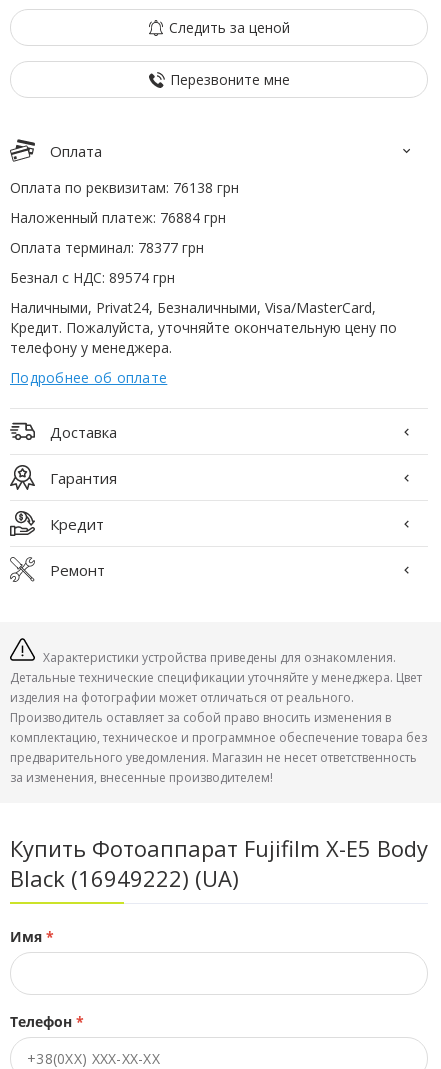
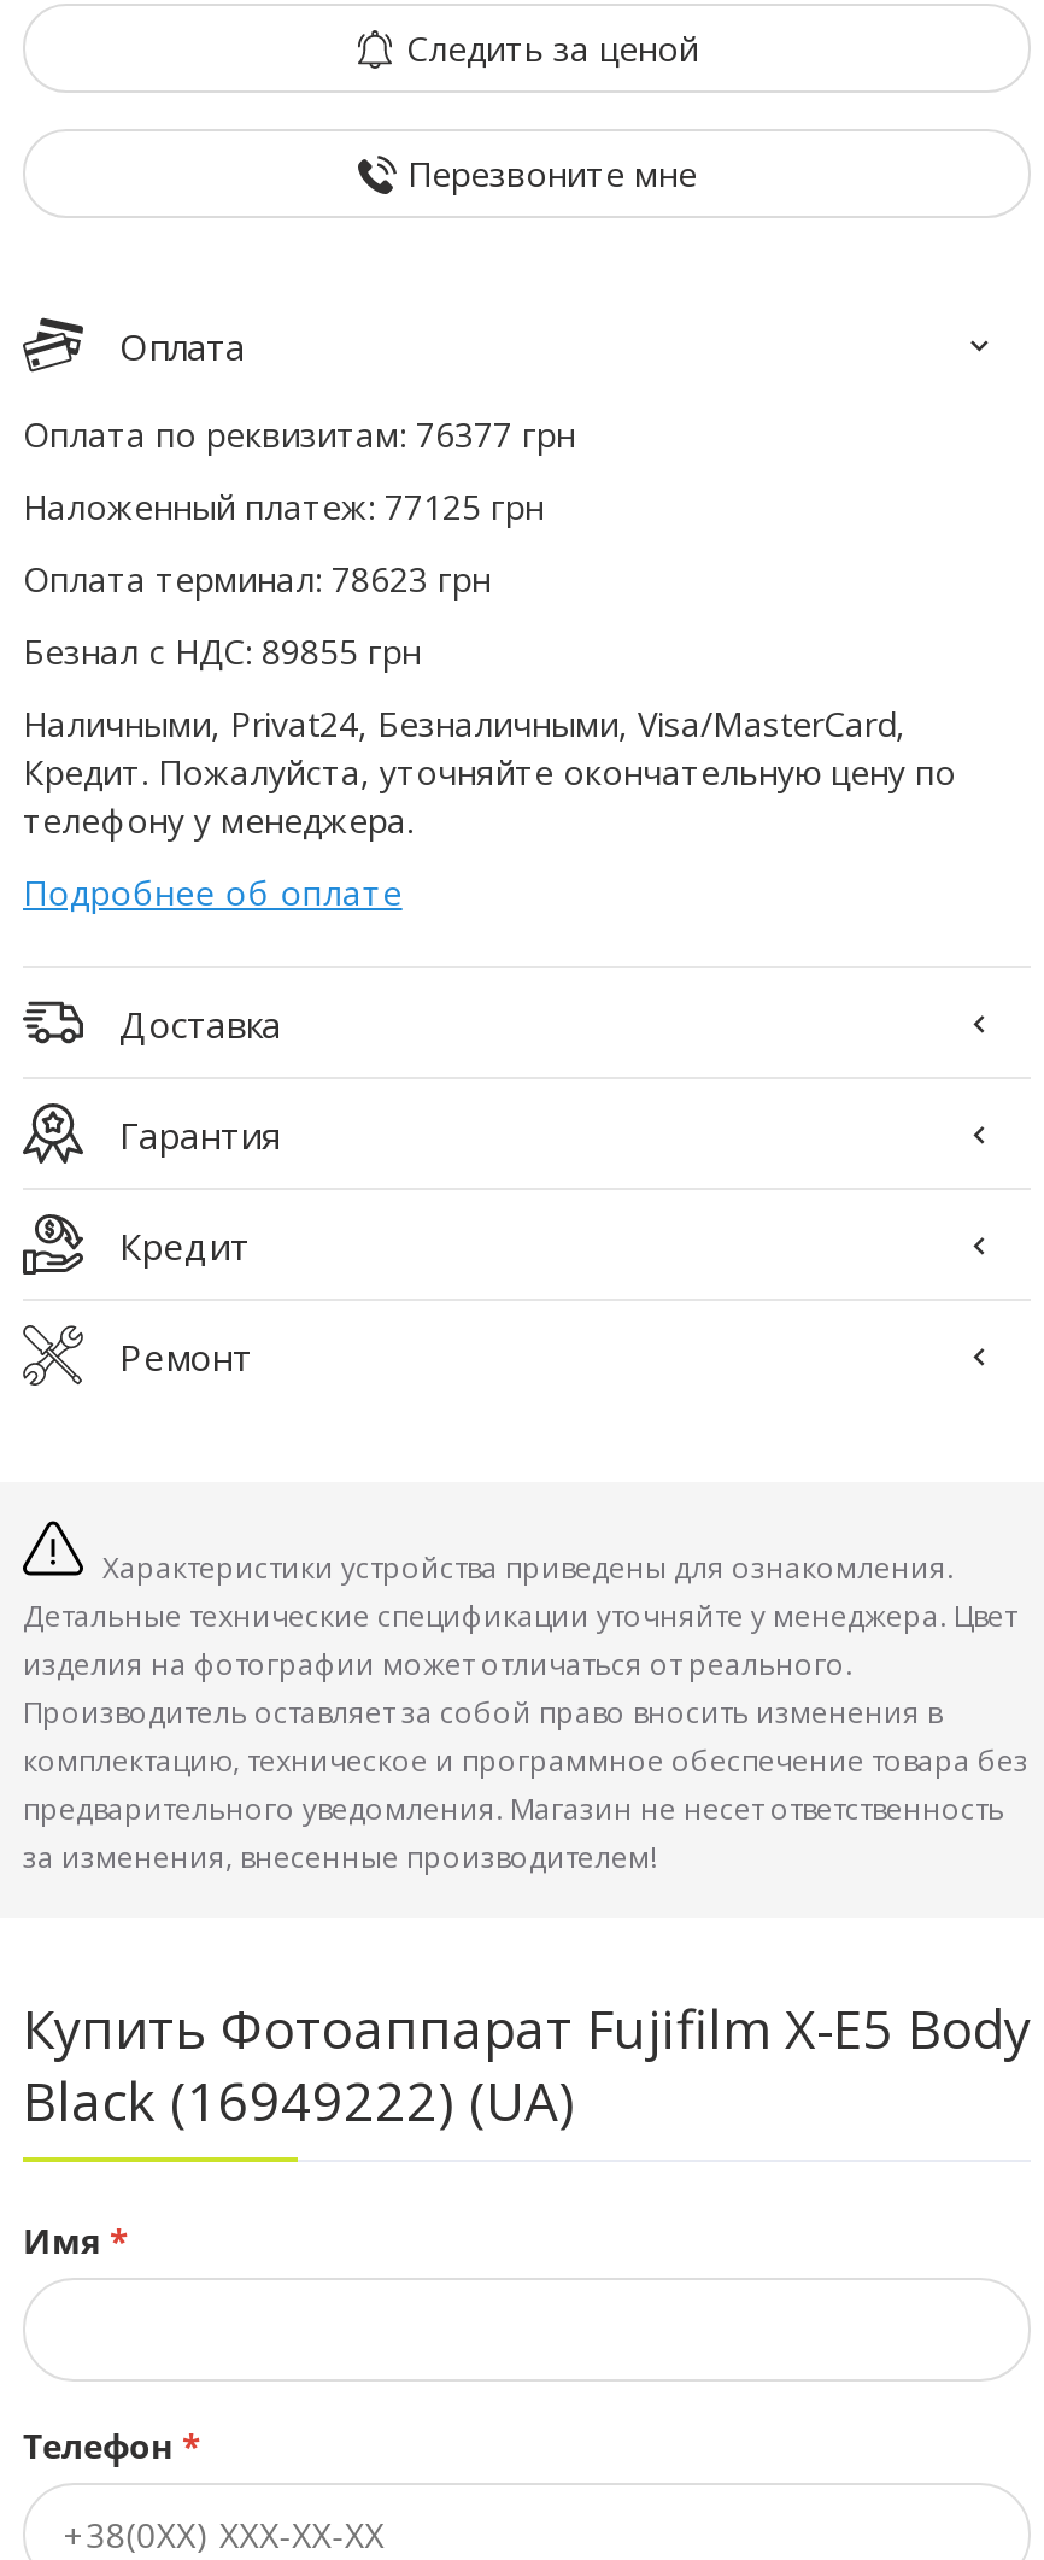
[10,178,239,197] Оплата по реквизитам: 76138 грн -> [23,411,575,457] Оплата по реквизитам: 76377 грн
[10,208,226,227] Наложенный платеж: 76884 грн -> [23,484,544,529] Наложенный платеж: 77125 грн
[10,238,204,257] Оплата терминал: 78377 грн -> [23,556,491,602] Оплата терминал: 78623 грн
[10,268,175,287] Безнал с НДС: 89574 грн -> [23,628,421,674] Безнал с НДС: 89855 грн

